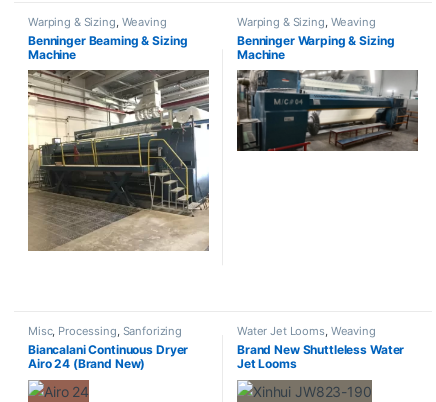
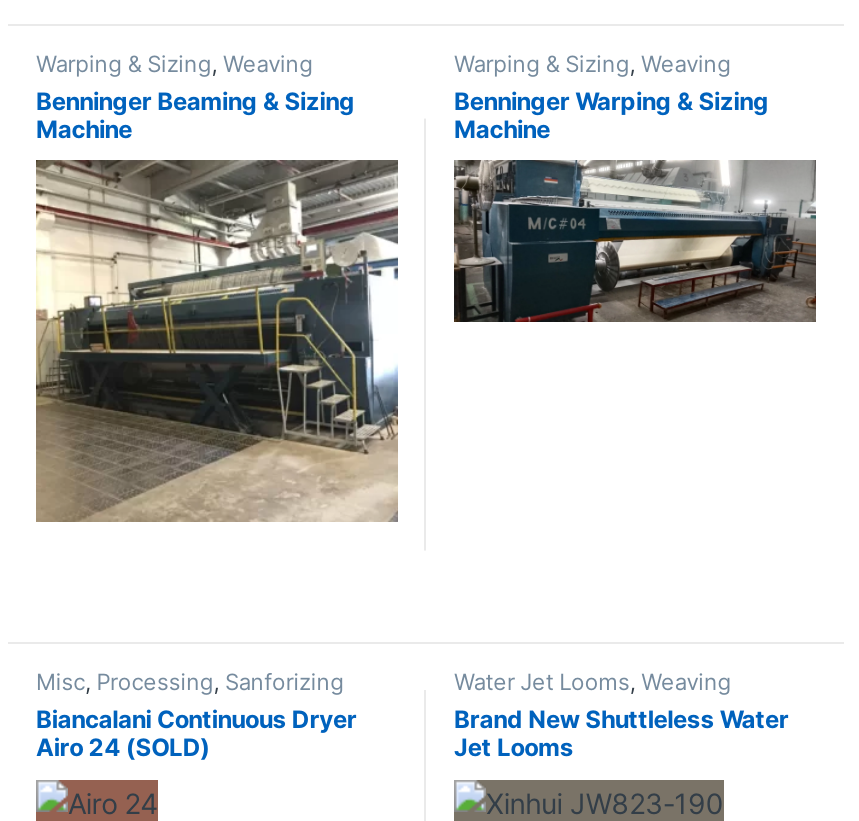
[28,356,145,371] Airo 24 (Brand New) -> [36,732,210,762] Airo 24 (SOLD)

